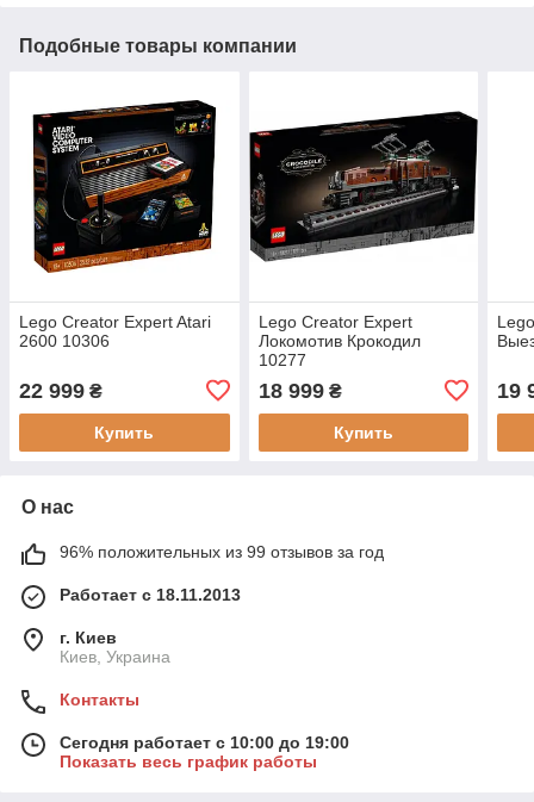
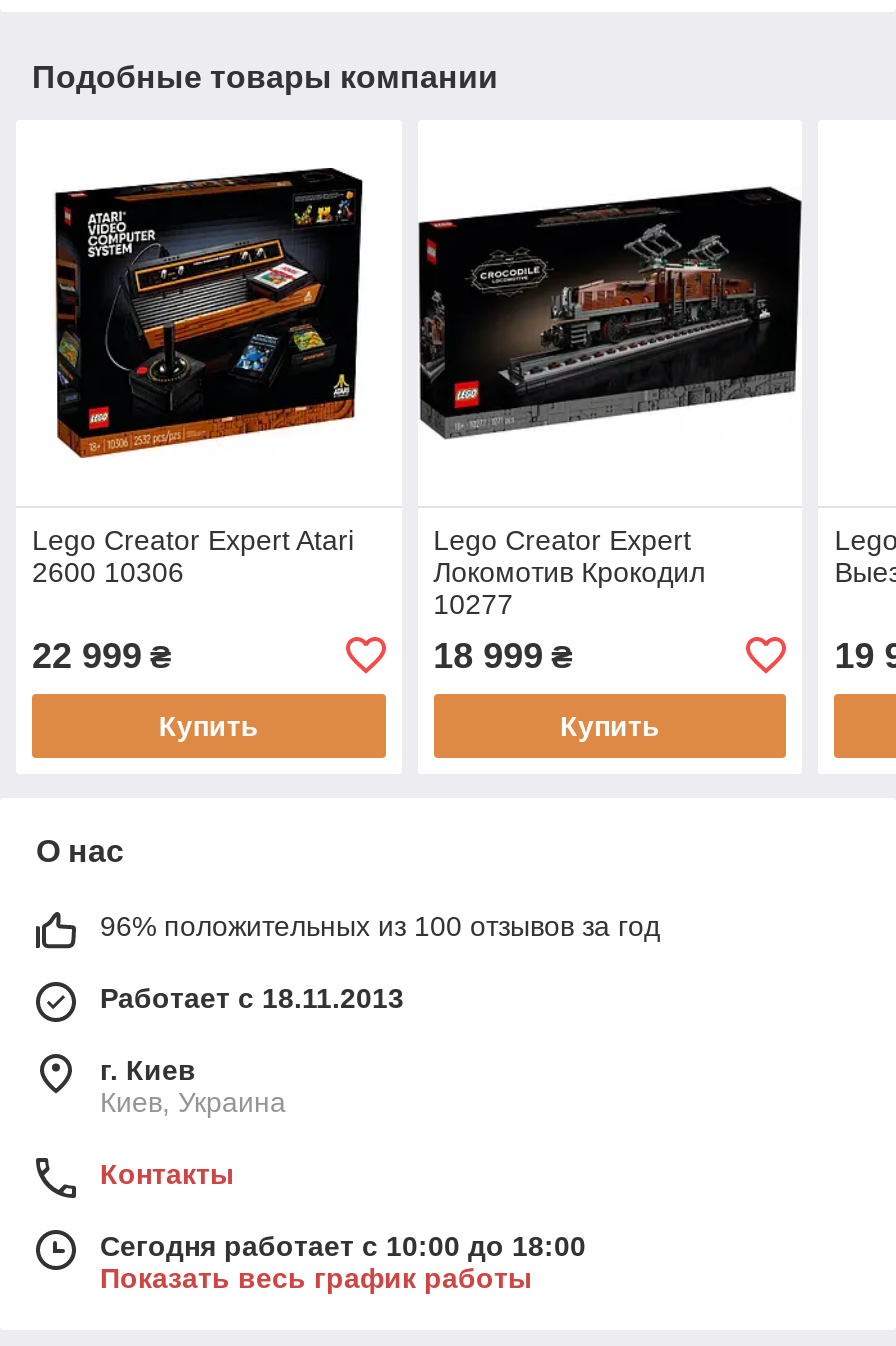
[60,542,384,561] 96% положительных из 99 отзывов за год -> [100,910,660,942] 96% положительных из 100 отзывов за год
[60,733,349,752] Сегодня работает с 10:00 до 19:00 -> [100,1230,586,1262] Сегодня работает с 10:00 до 18:00

